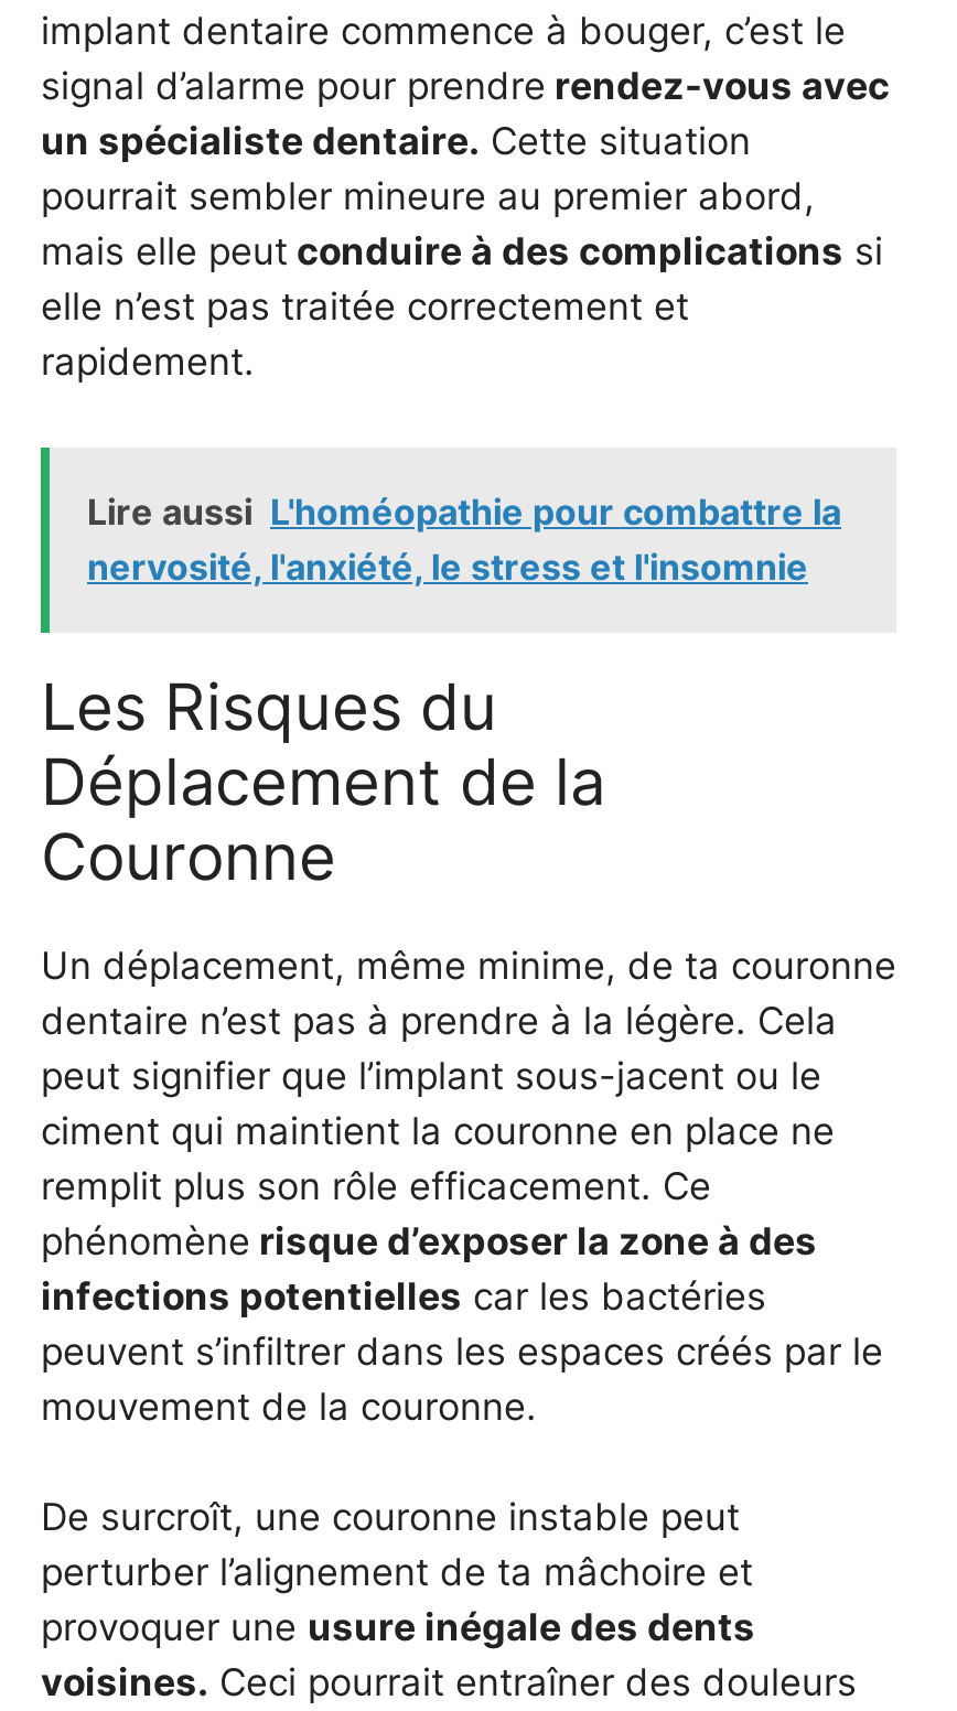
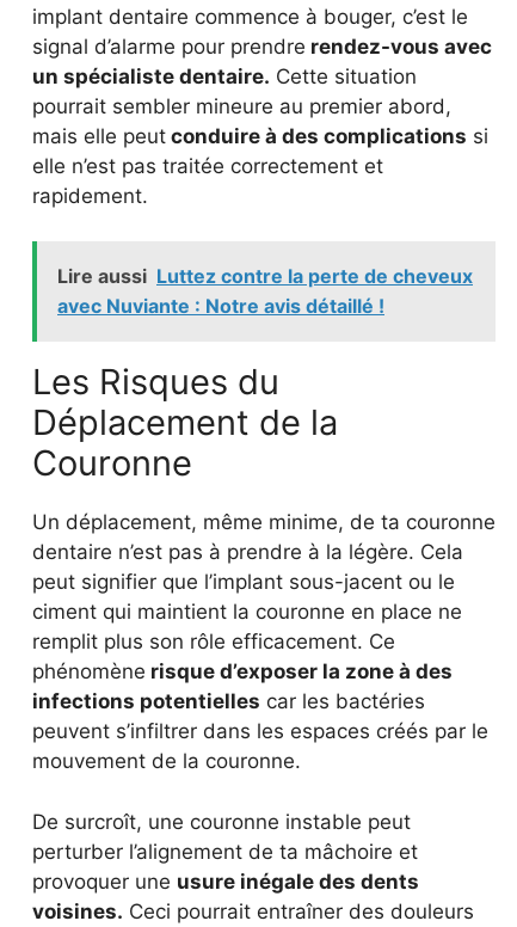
[87,488,841,587] Lire aussi L'homéopathie pour combattre la | nervosité, l'anxiété, le stress et l'insomnie -> [57,264,473,318] Lire aussi Luttez contre la perte de cheveux | avec Nuviante : Notre avis détaillé !

